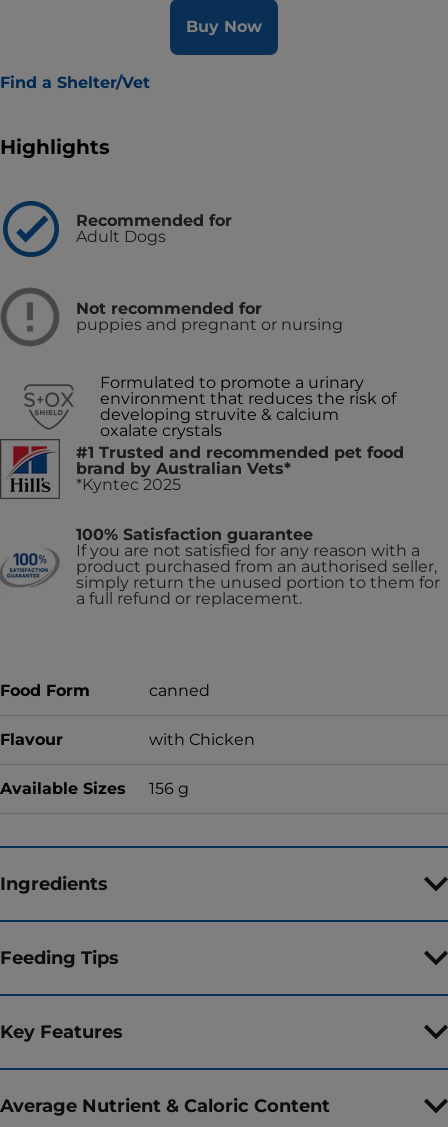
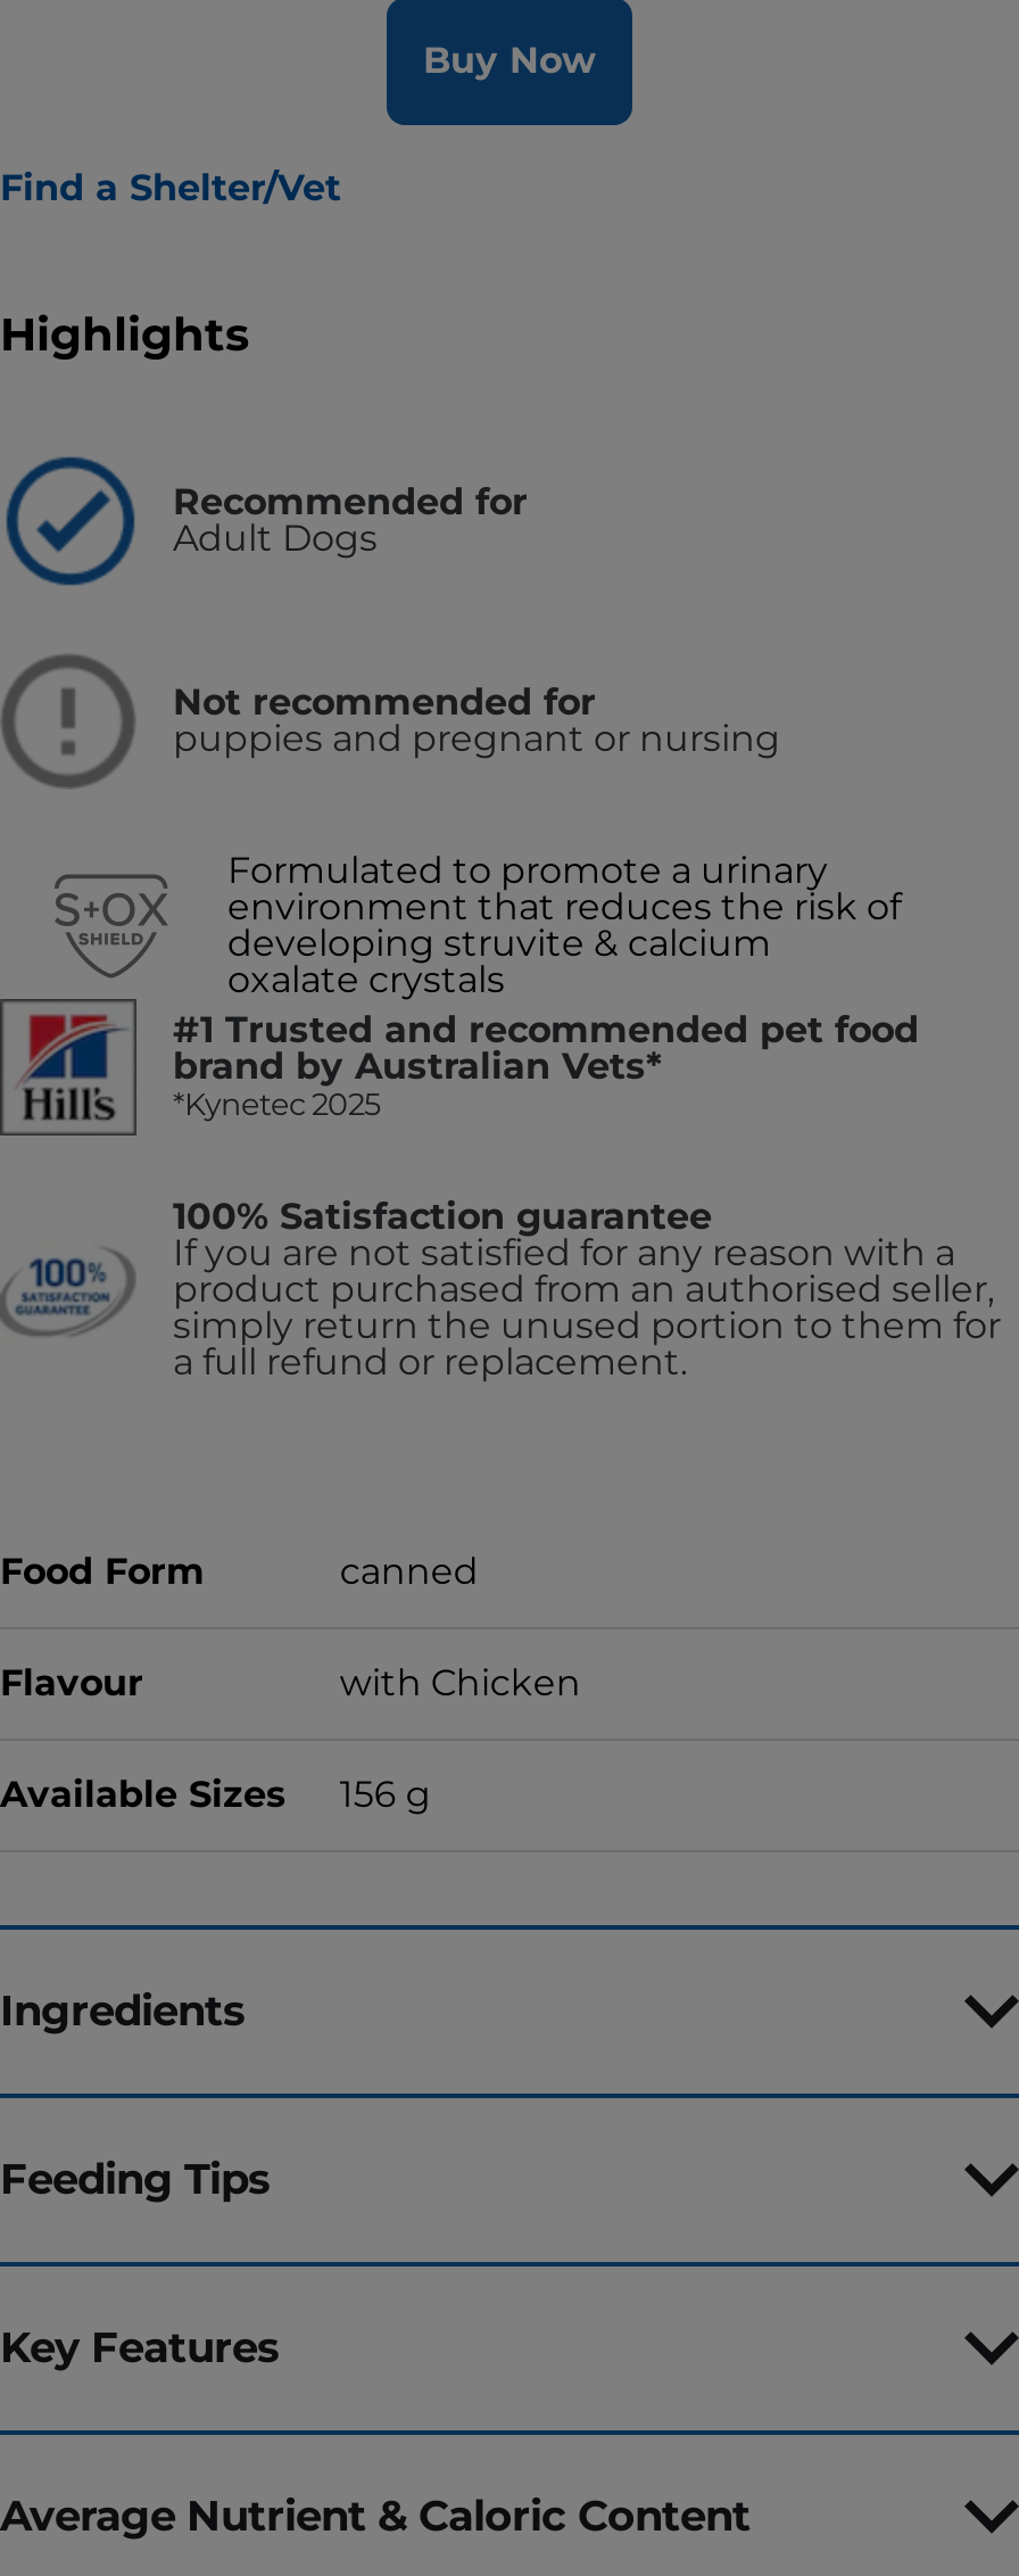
[76,475,181,494] *Kyntec 2025 -> [173,1085,380,1122] *Kynetec 2025

